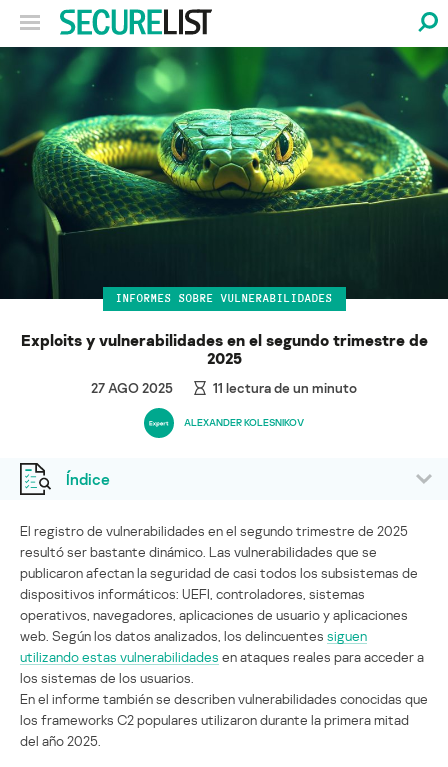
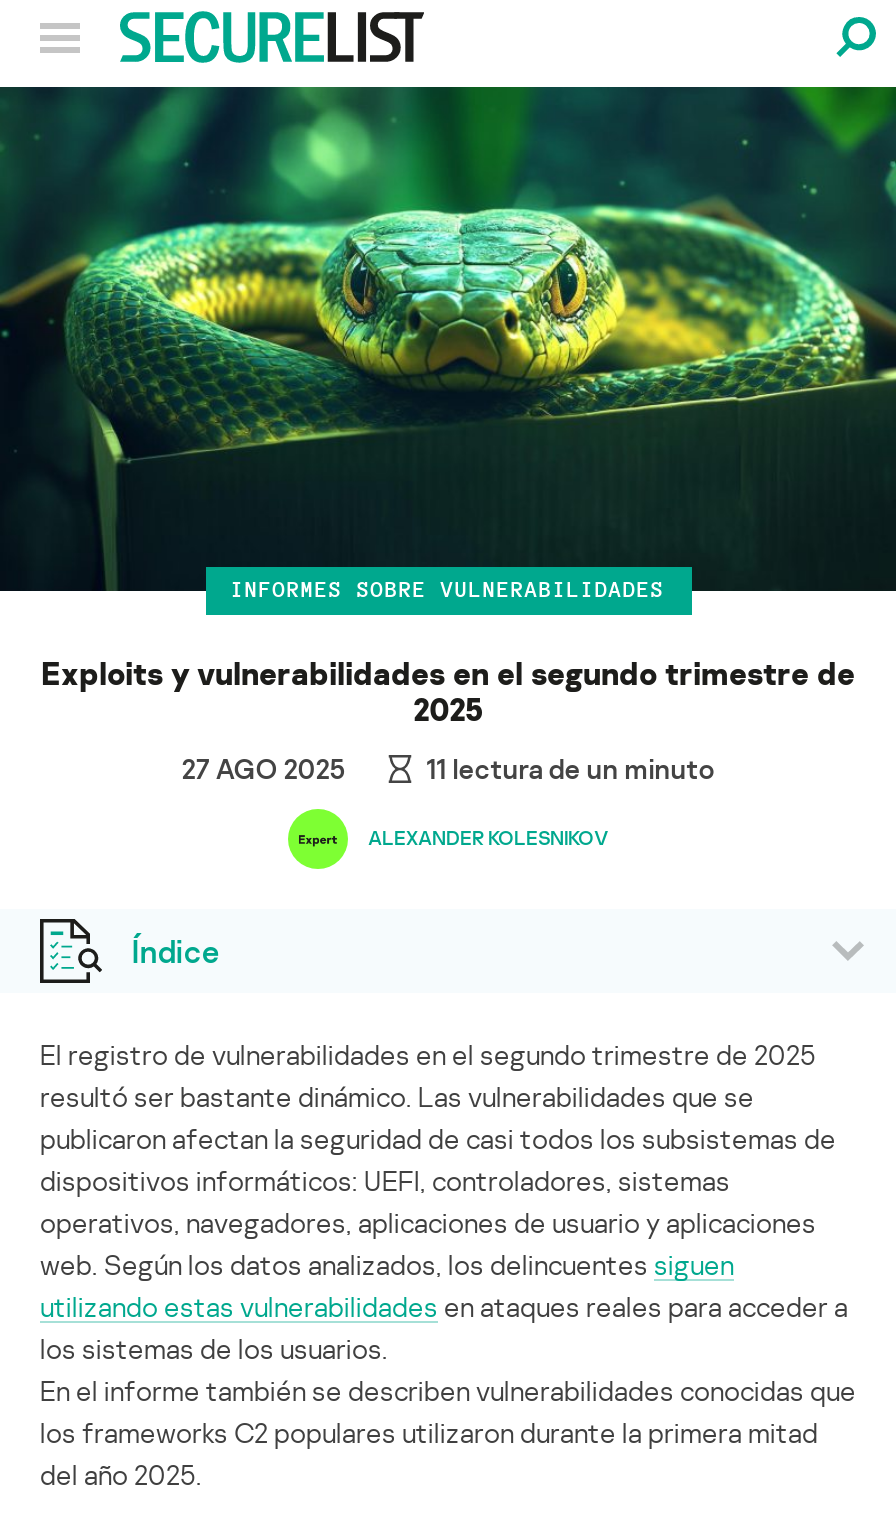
[143,407,175,439] [image] -> [286,807,350,871] [image]

